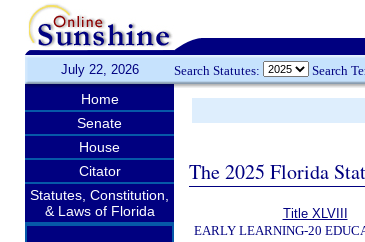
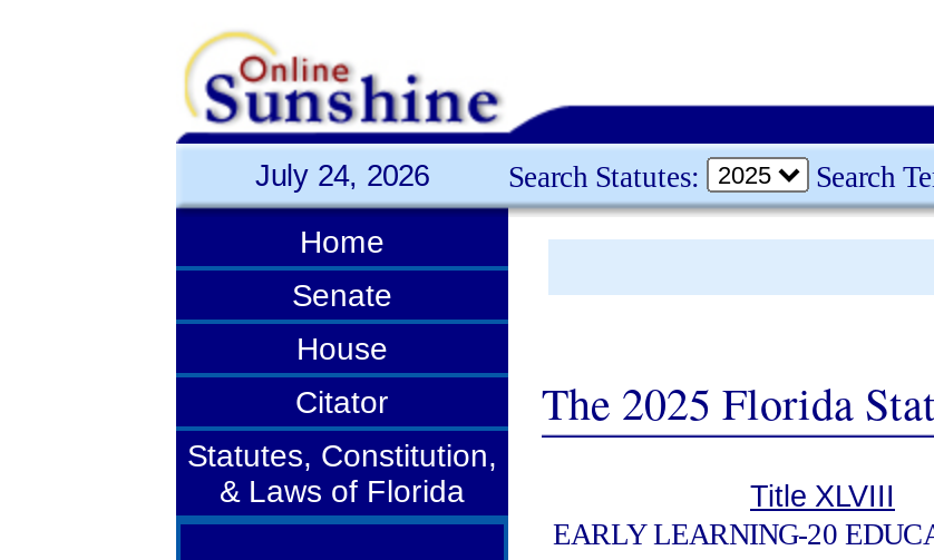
[60,62,138,77] July 22, 2026 -> [255,159,429,193] July 24, 2026

